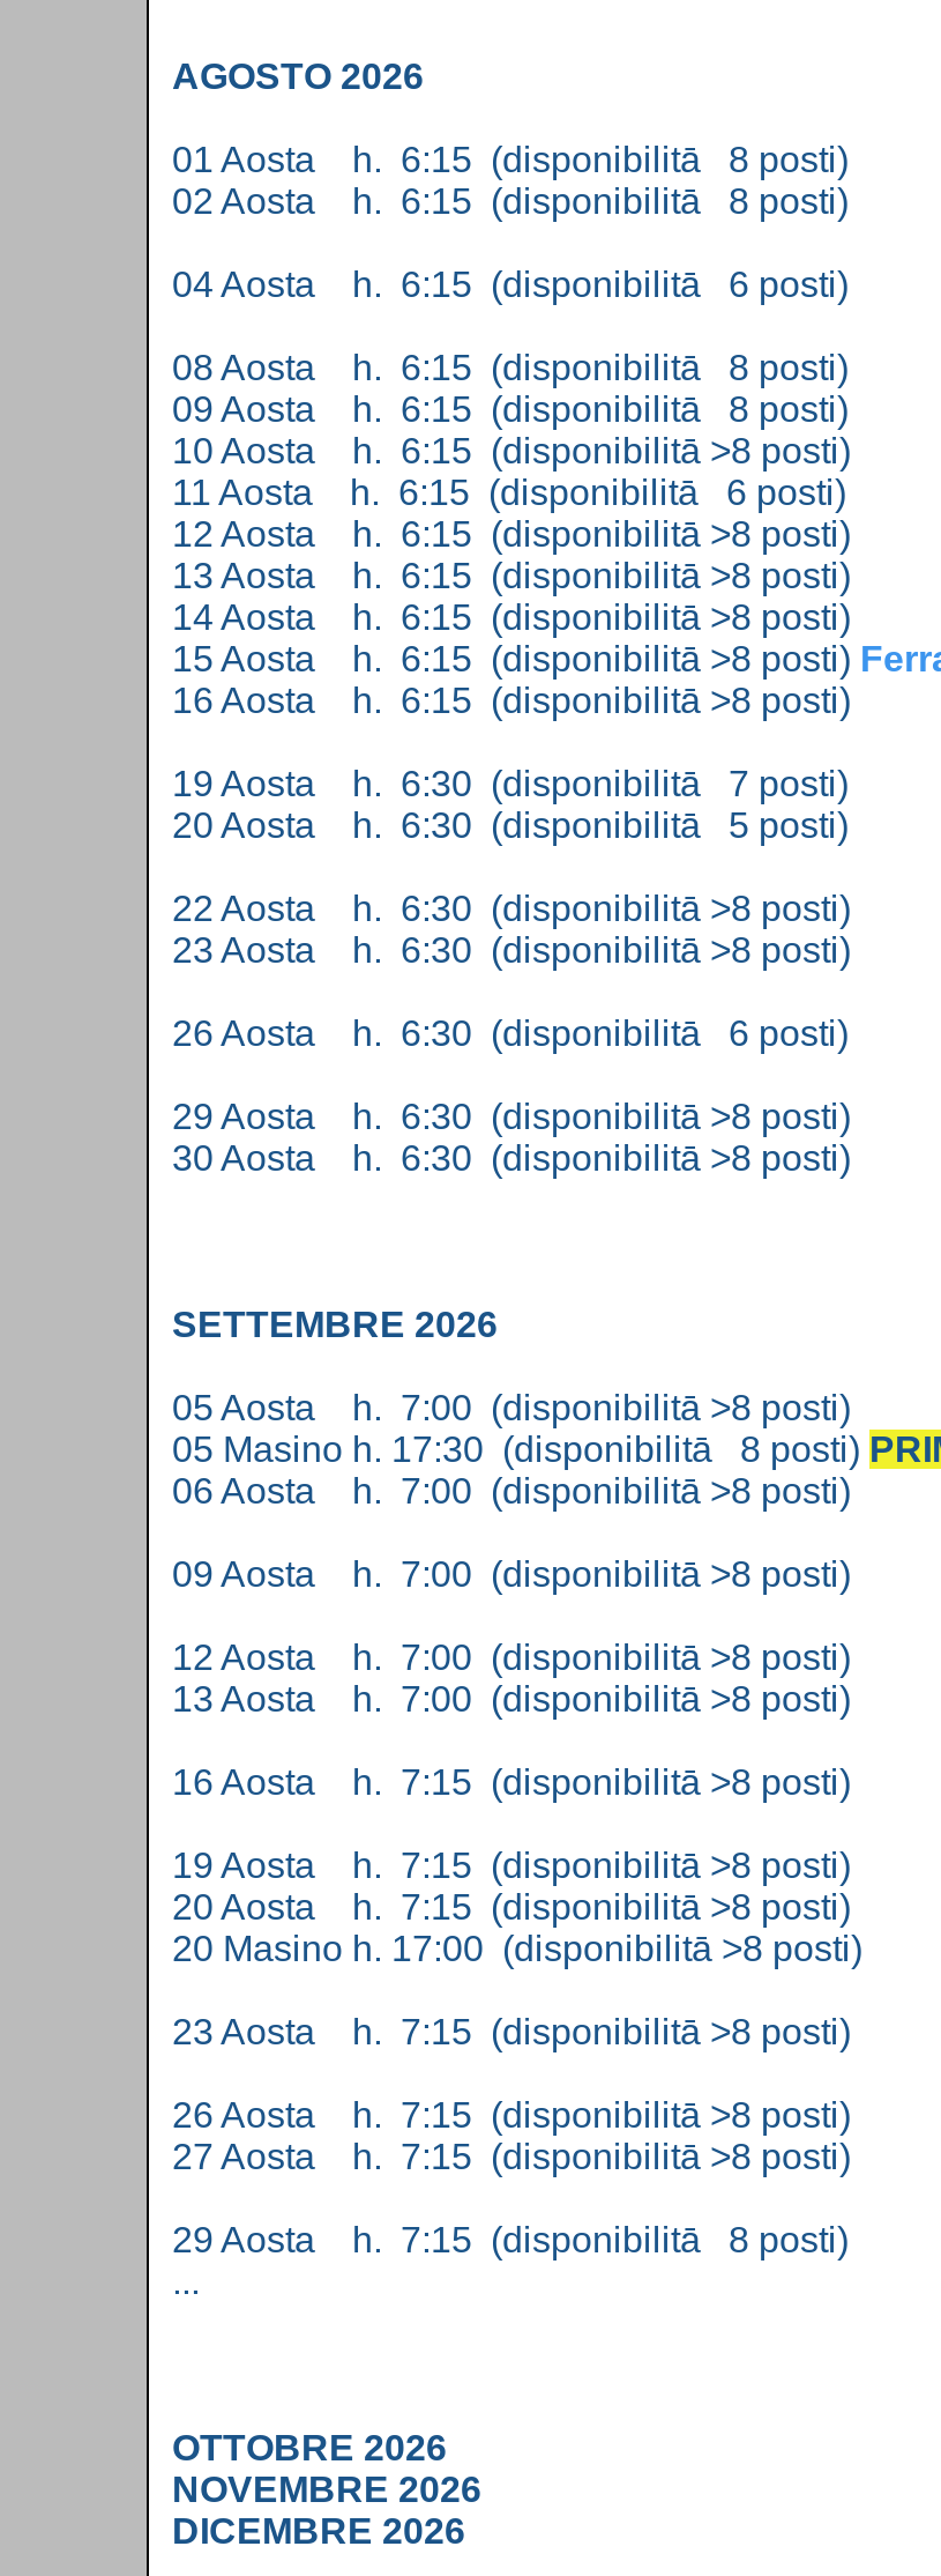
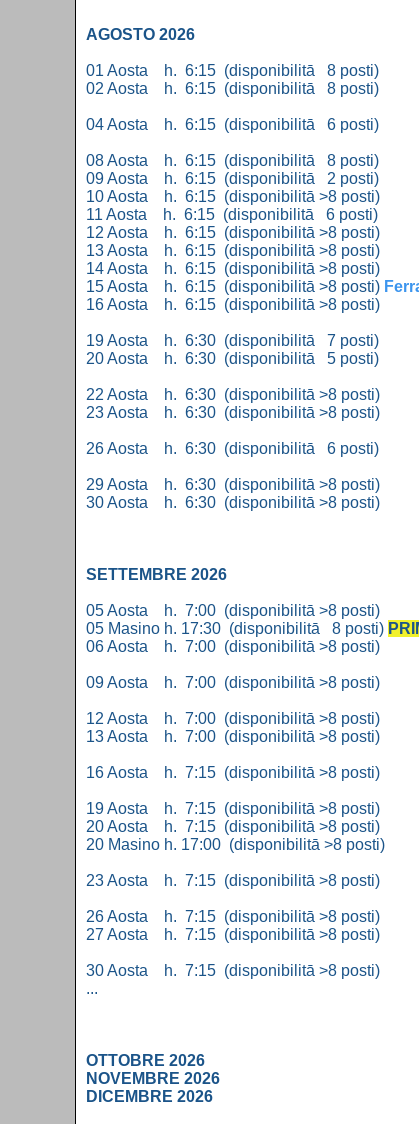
[172,389,849,429] 09 Aosta h. 6:15 (disponibilitā 8 posti) -> [86,170,379,187] 09 Aosta h. 6:15 (disponibilitā 2 posti)
[172,2220,849,2259] 29 Aosta h. 7:15 (disponibilitā 8 posti) -> [86,962,380,979] 30 Aosta h. 7:15 (disponibilitā >8 posti)

